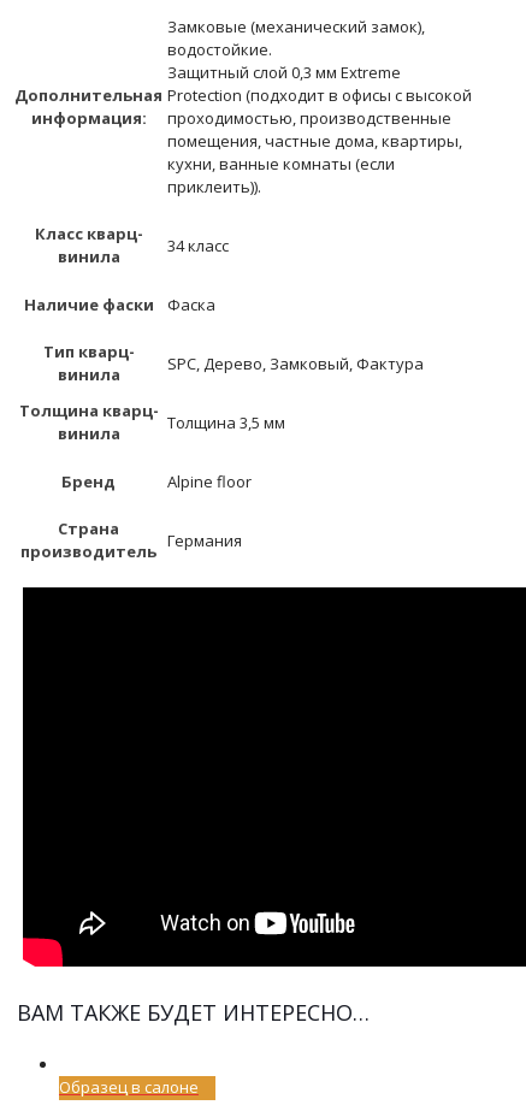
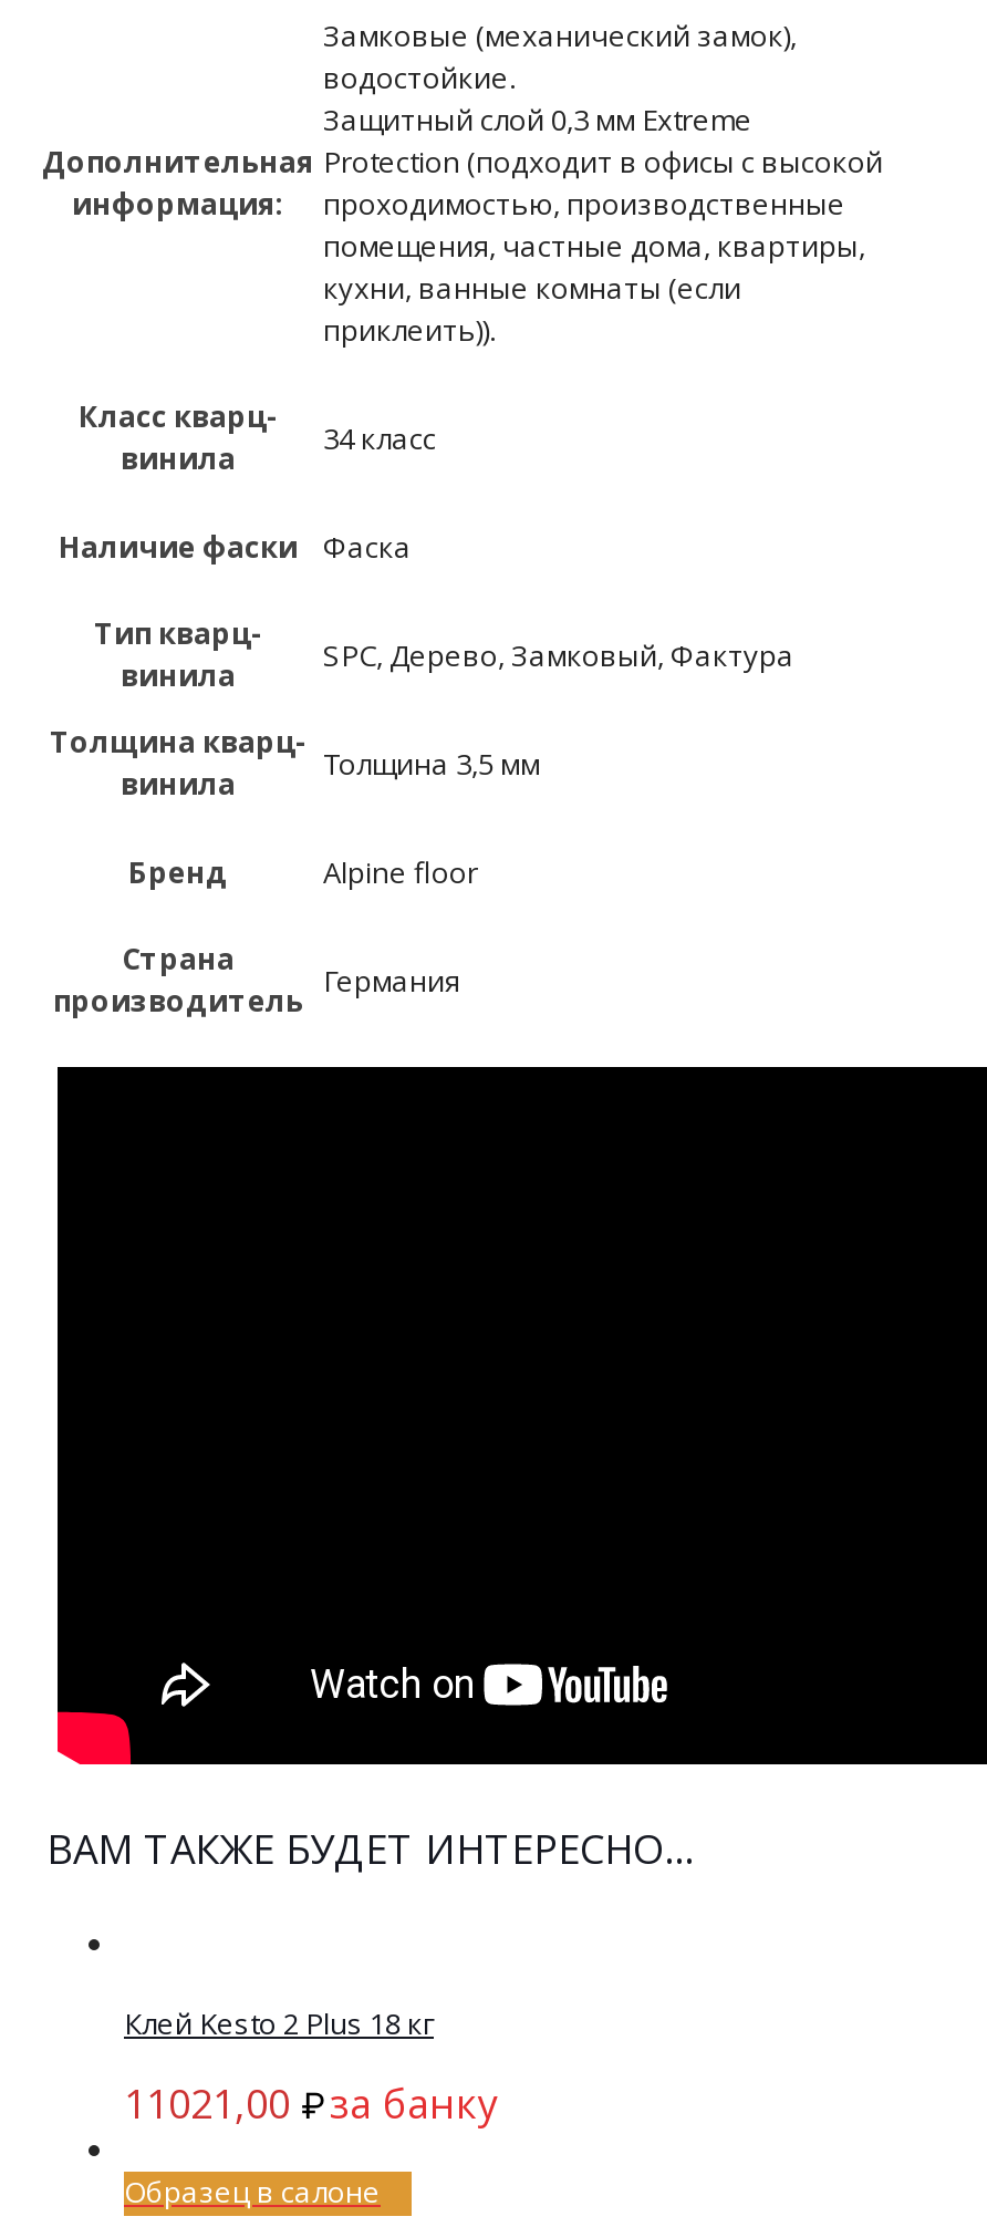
none -> [124,2004,498,2130] Клей Kesto 2 Plus 18 кг | 11021,00 ₽ за банку

